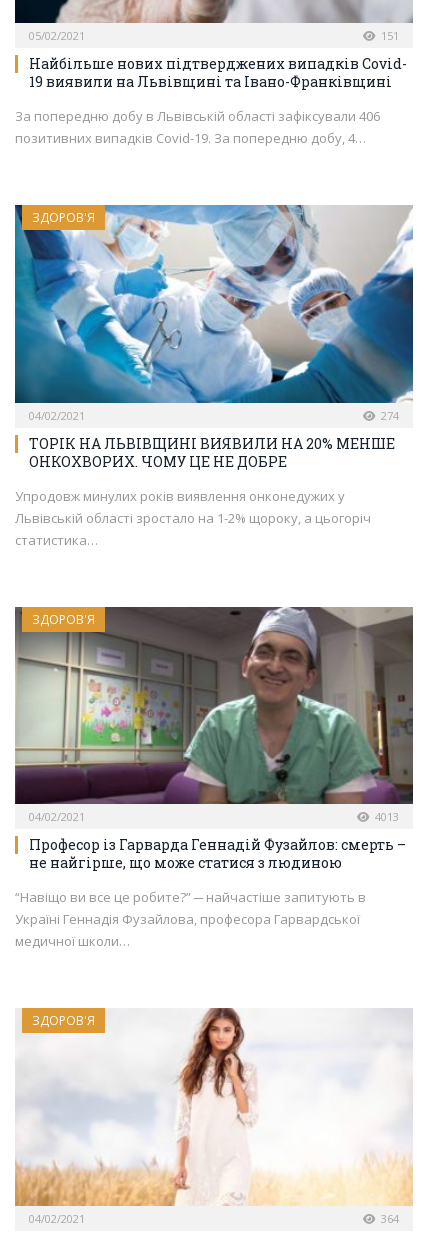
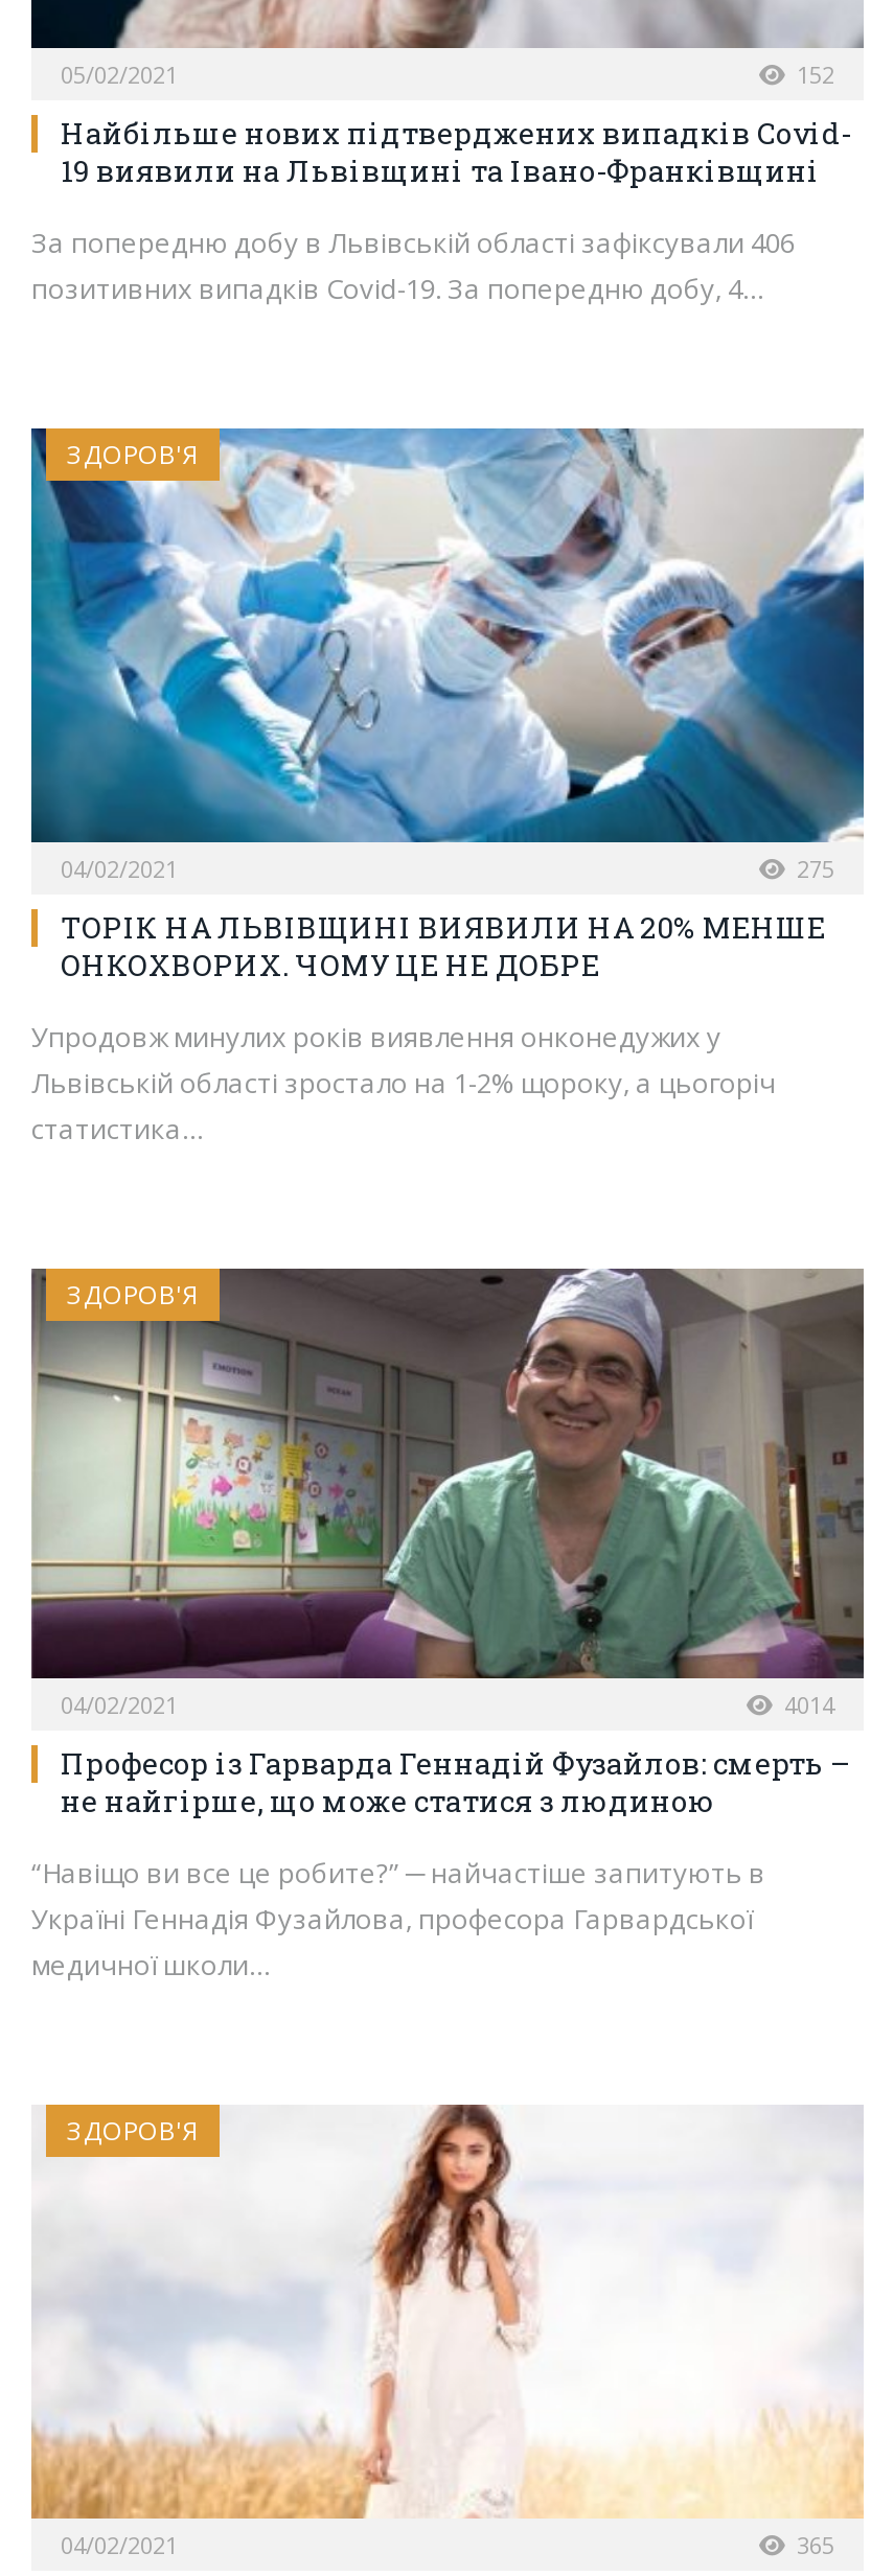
[375,28,399,43] 151 -> [784,58,834,89] 152
[375,407,399,422] 274 -> [784,852,834,883] 275
[369,809,399,824] 4013 -> [772,1690,834,1721] 4014
[375,1211,399,1226] 364 -> [784,2529,834,2561] 365

